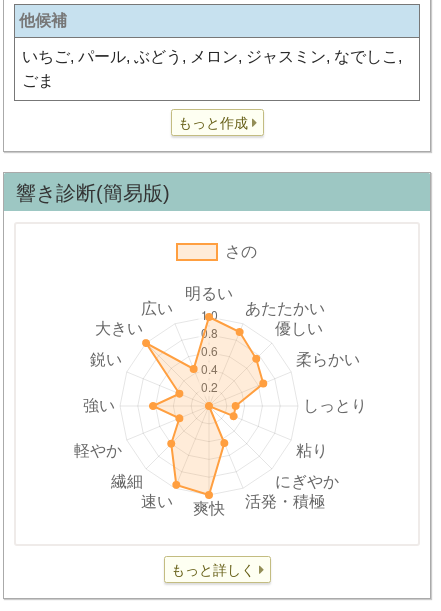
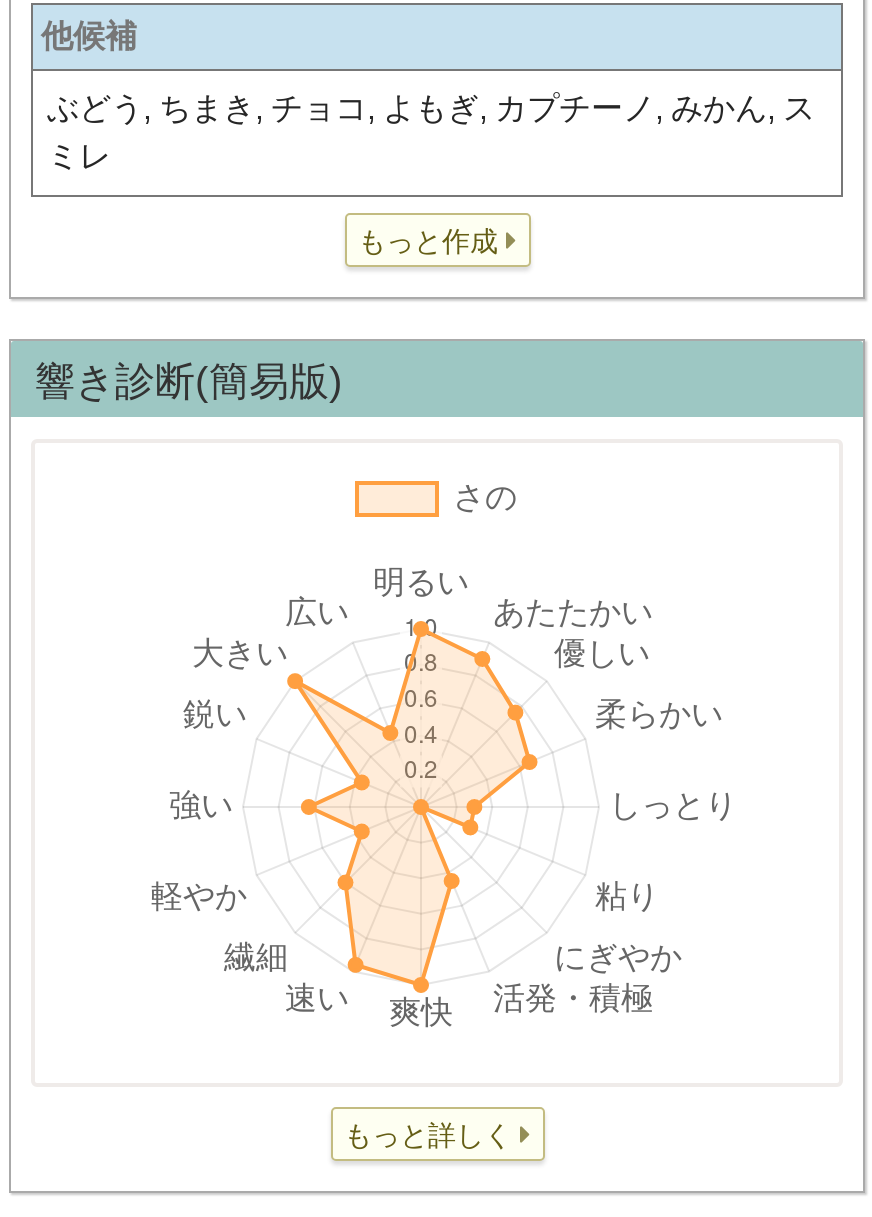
[22,48,402,89] いちご, パール, ぶどう, メロン, ジャスミン, なでしこ, | ごま -> [47,91,815,173] ぶどう, ちまき, チョコ, よもぎ, カプチーノ, みかん, ス | ミレ

